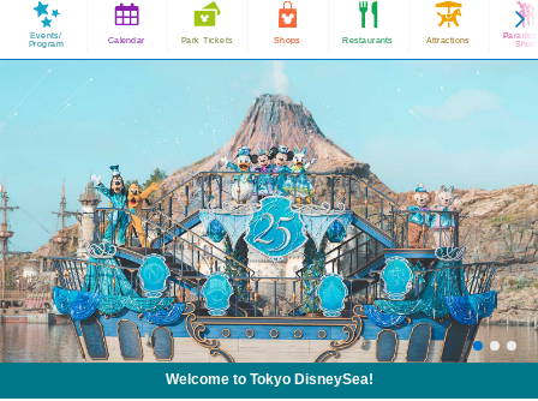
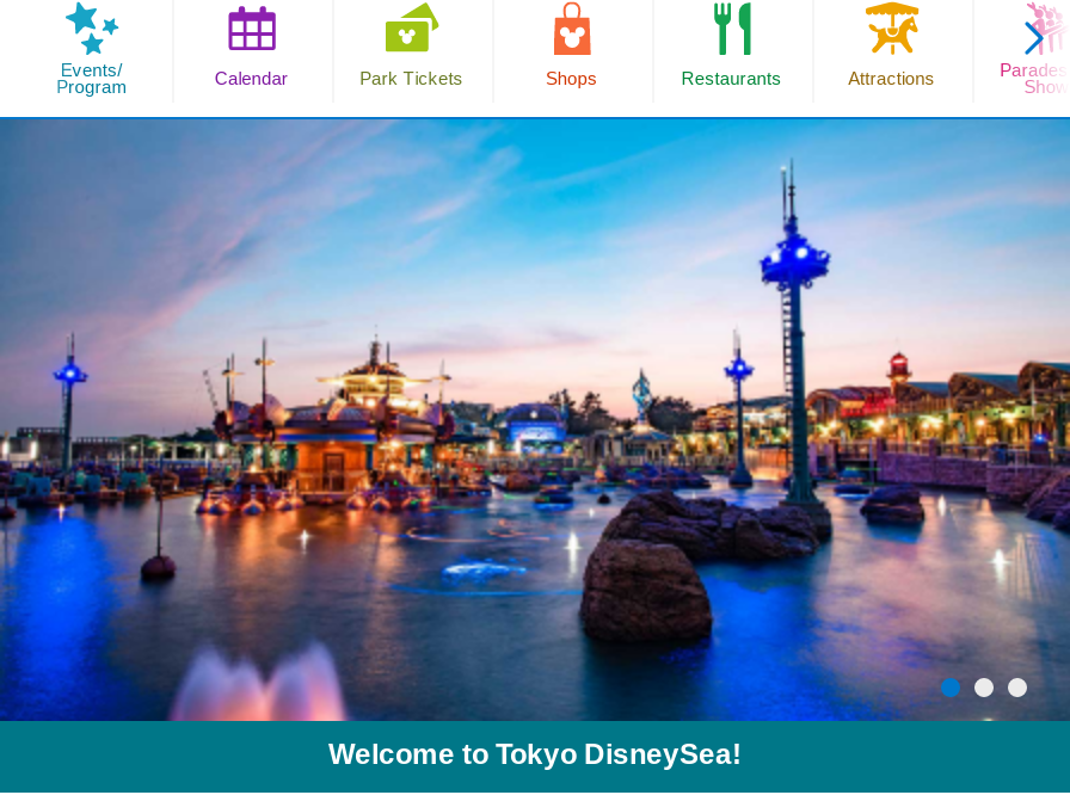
[4,59,534,364] [image] -> [7,117,1063,723] [image]

